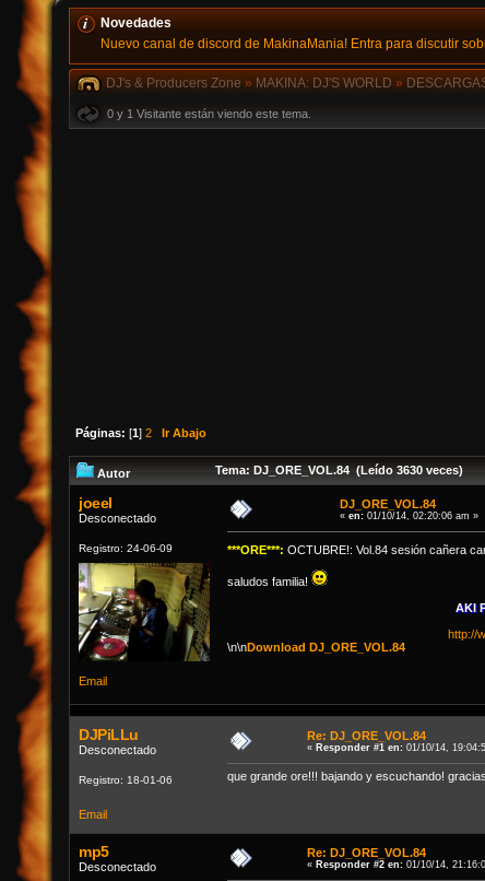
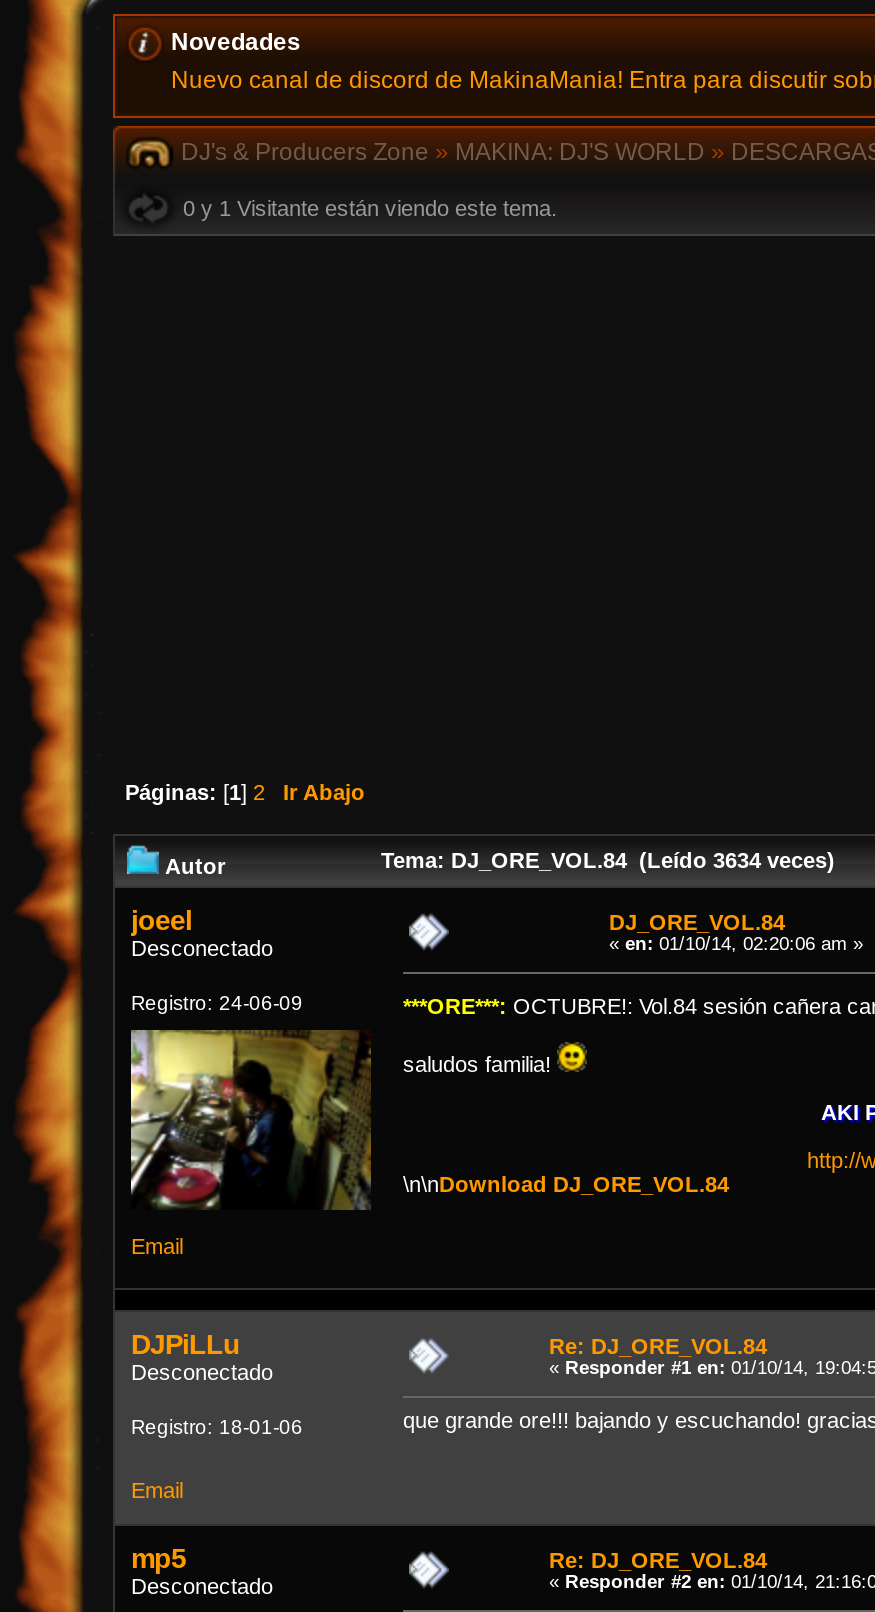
[215,463,463,477] Tema: DJ_ORE_VOL.84 (Leído 3630 veces) -> [381,848,835,872] Tema: DJ_ORE_VOL.84 (Leído 3634 veces)

